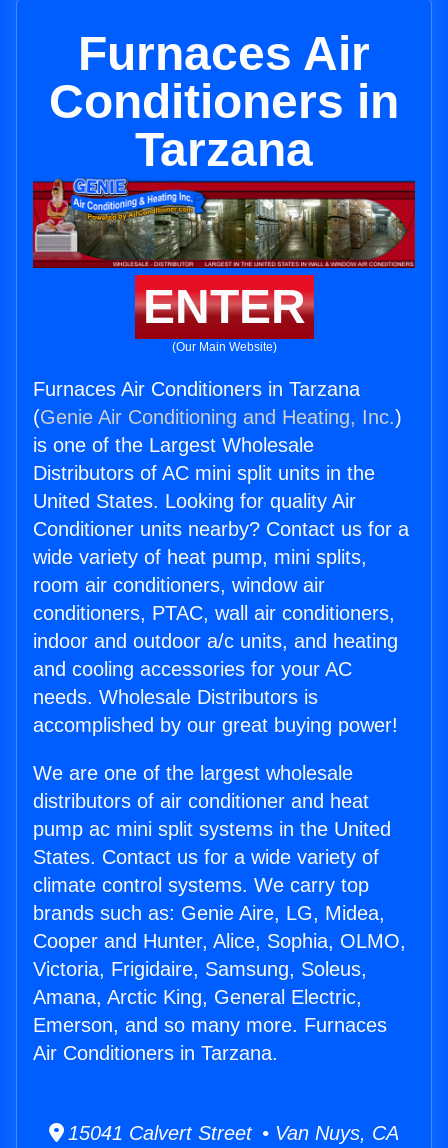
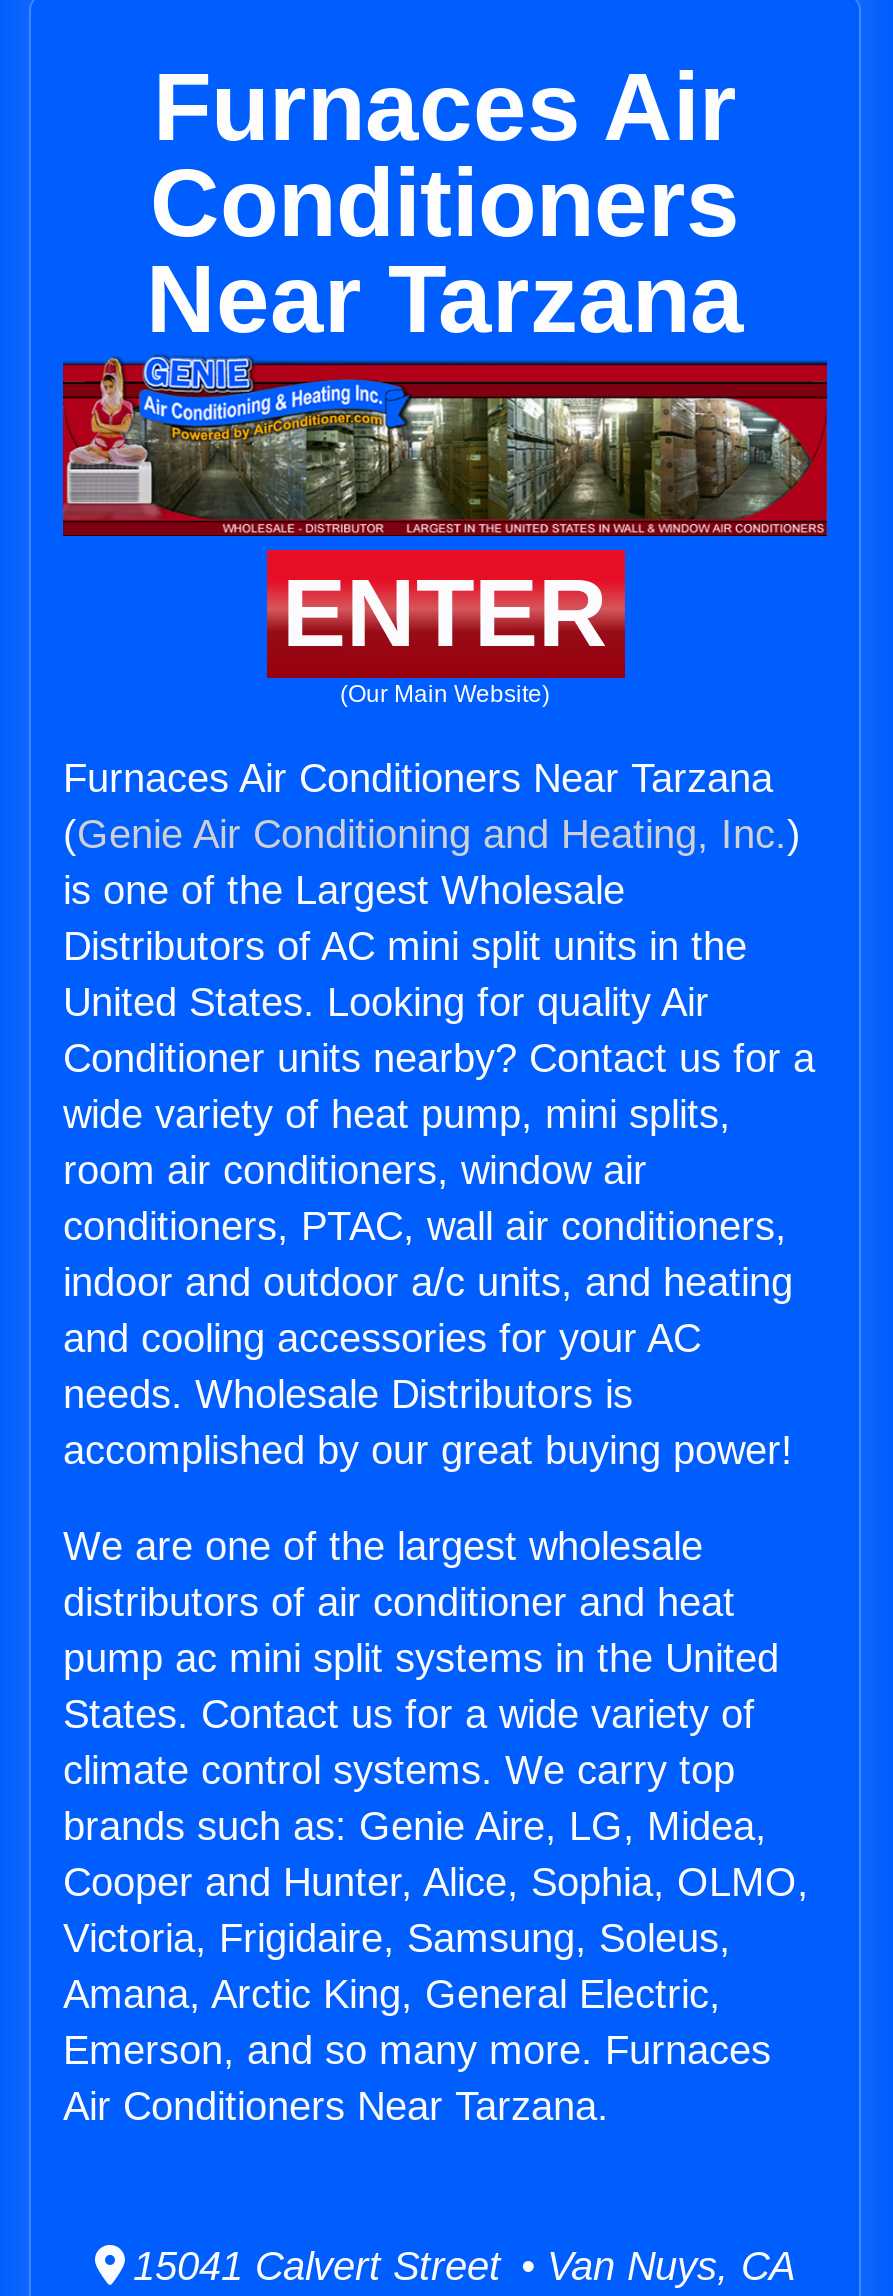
[49,75,399,176] Conditioners in | Tarzana -> [146,150,744,352] Conditioners | Near Tarzana
[33,378,360,400] Furnaces Air Conditioners in Tarzana -> [63,756,773,800] Furnaces Air Conditioners Near Tarzana
[33,1042,278,1064] Air Conditioners in Tarzana. -> [63,2084,609,2128] Air Conditioners Near Tarzana.

